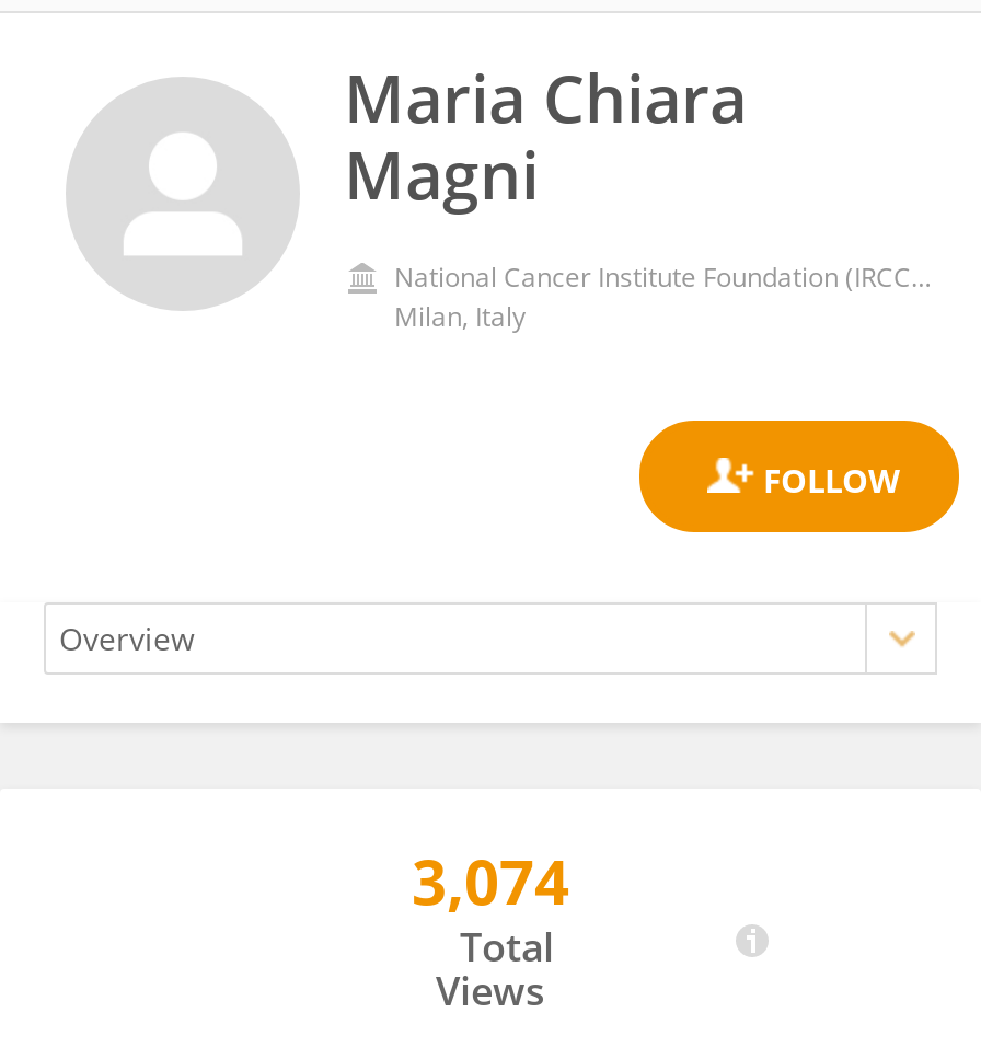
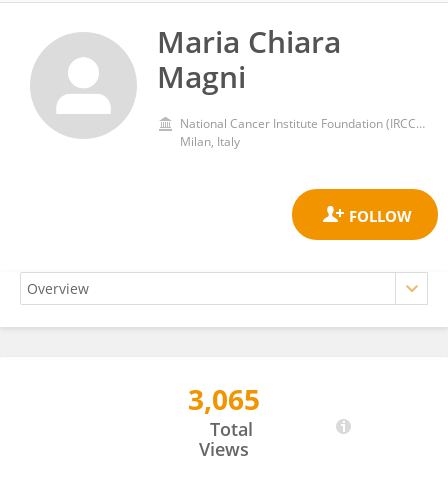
[412,839,569,922] 3,074 -> [188,380,260,418] 3,065

